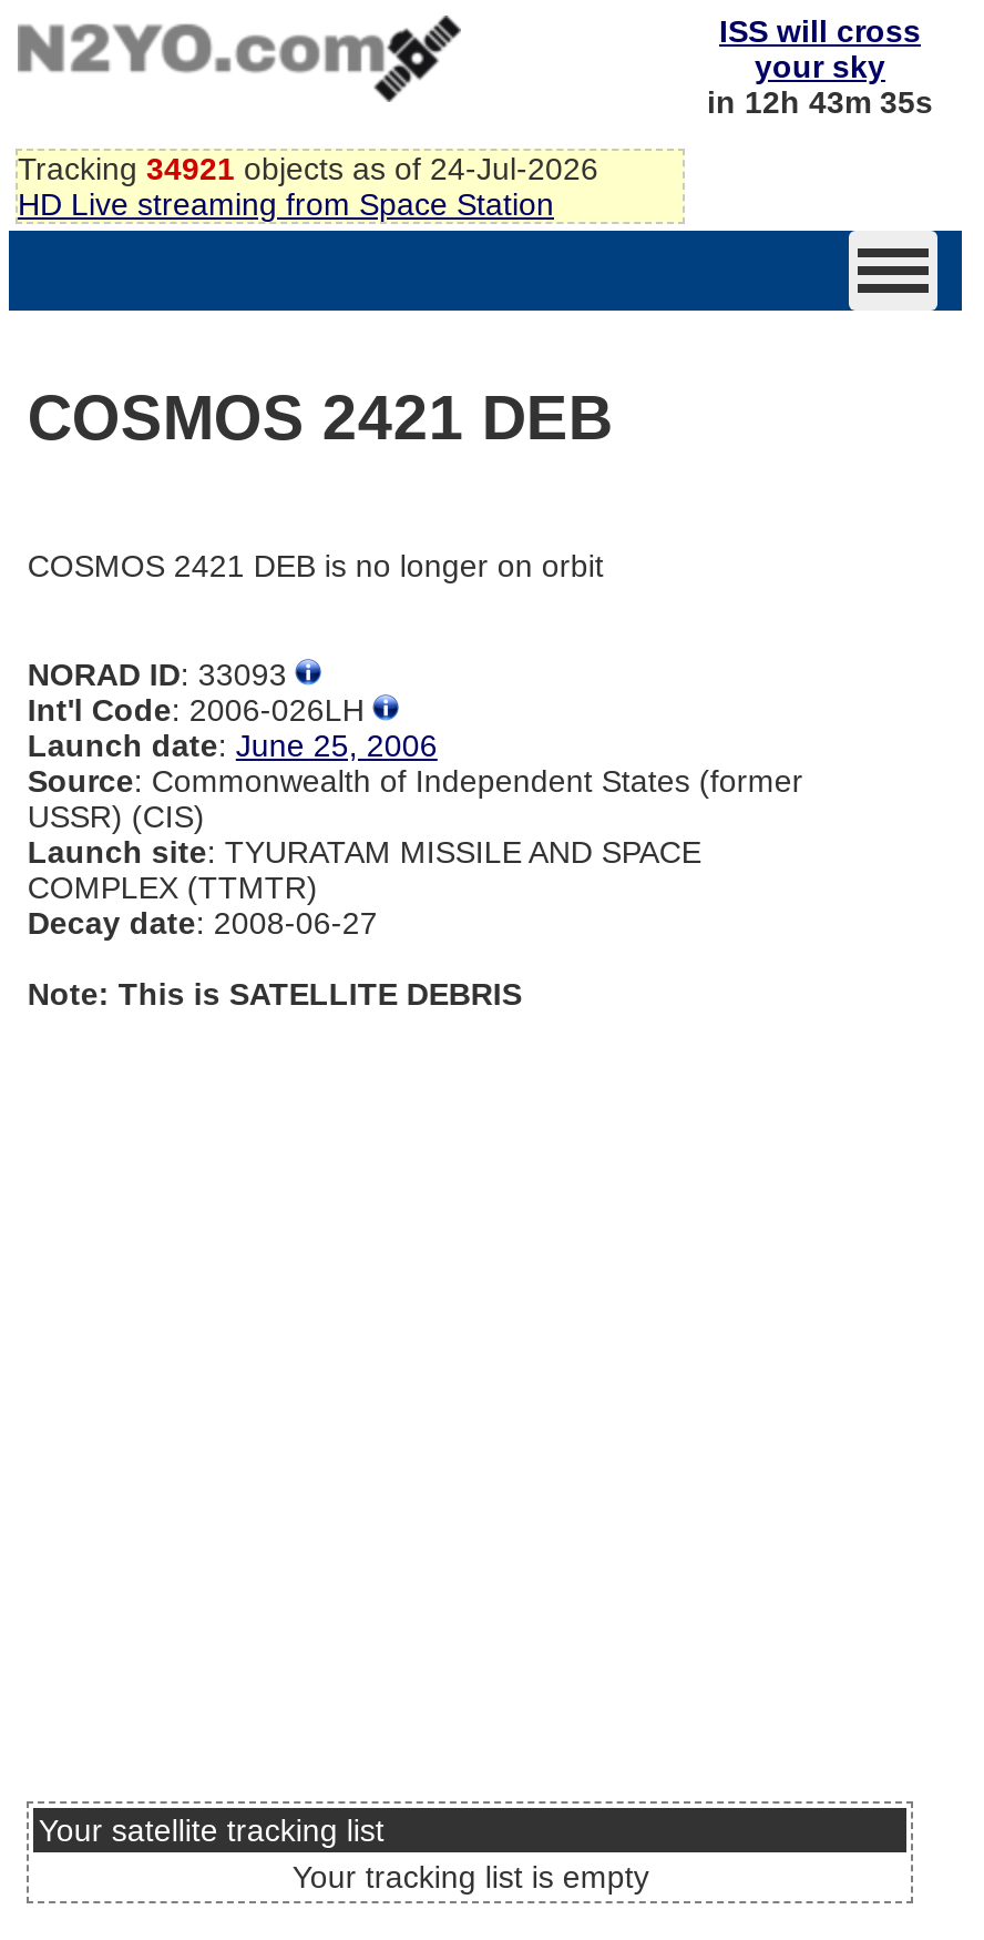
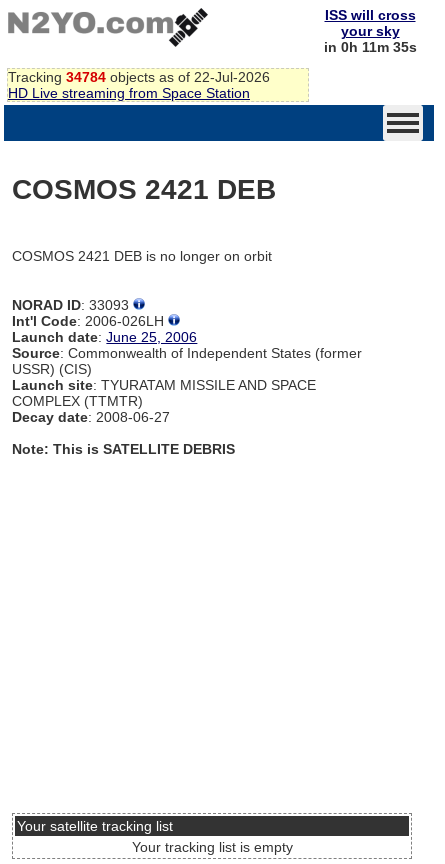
[707,84,933,120] in 12h 43m 35s -> [323,39,416,55] in 0h 11m 35s
[18,150,598,186] Tracking 34921 objects as of 24-Jul-2026 -> [8,69,270,85] Tracking 34784 objects as of 22-Jul-2026

